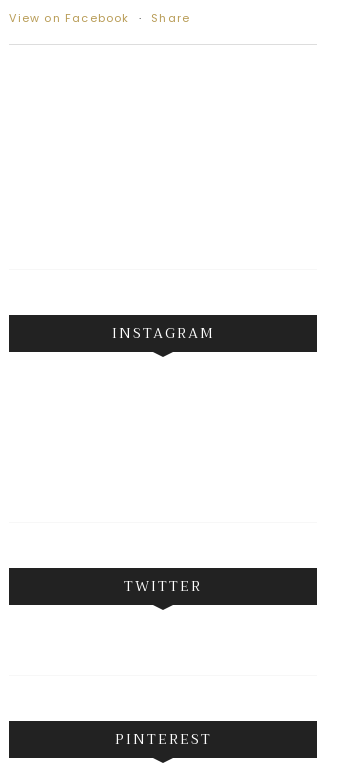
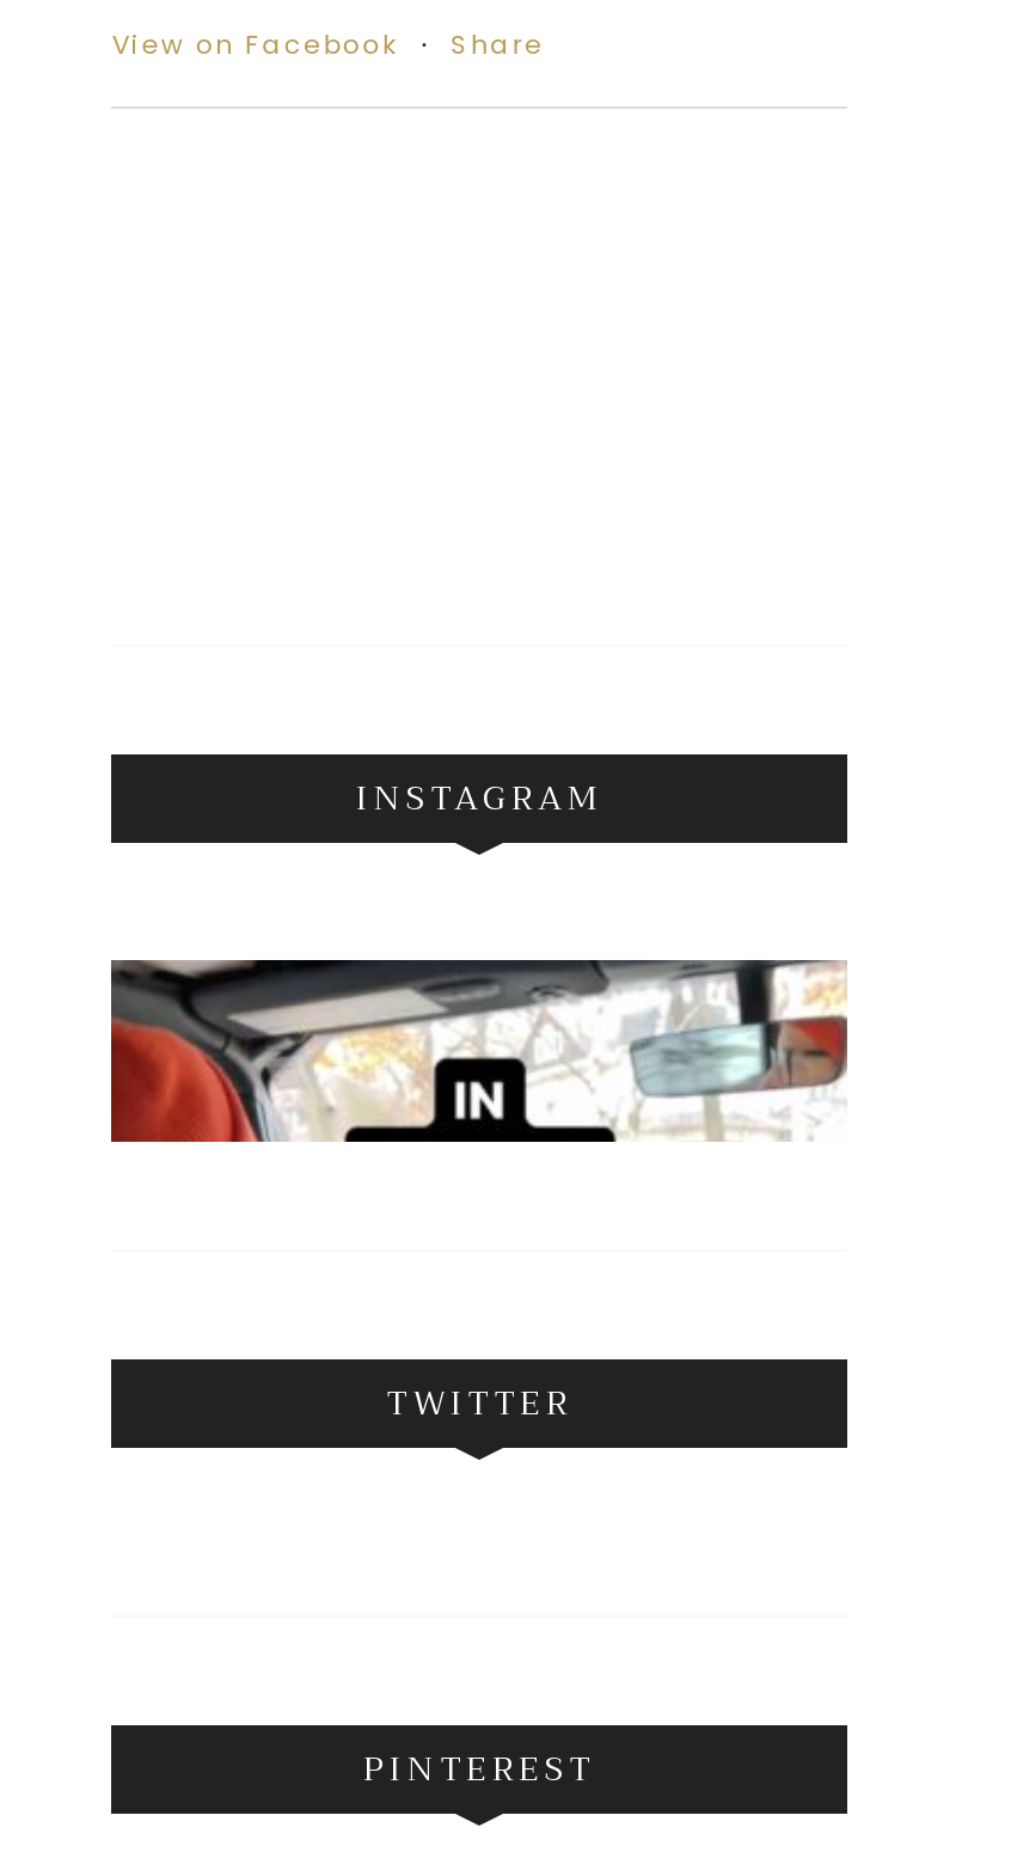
none -> [109,958,850,1144] [image]

